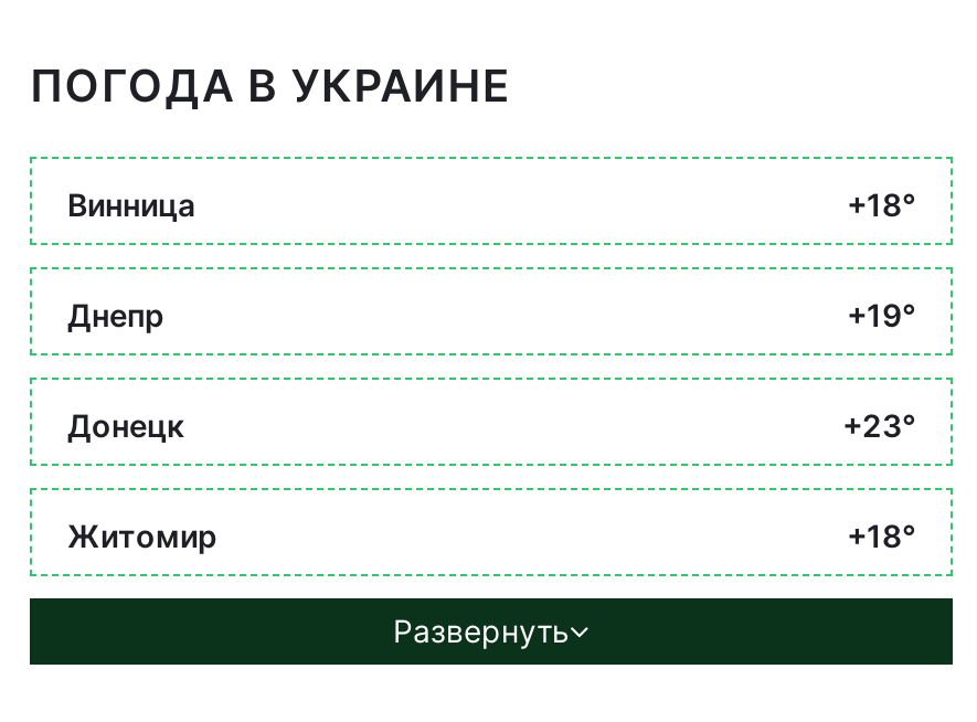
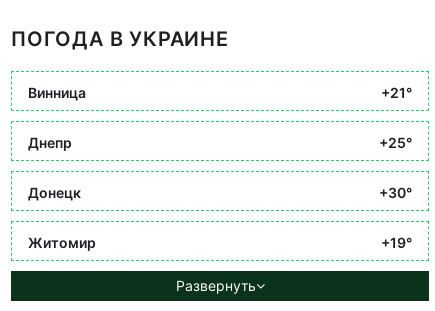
[847,184,915,222] +18° -> [381,83,412,100] +21°
[847,295,915,332] +19° -> [379,133,412,150] +25°
[842,405,915,443] +23° -> [379,183,412,200] +30°
[847,516,915,553] +18° -> [381,233,412,250] +19°

